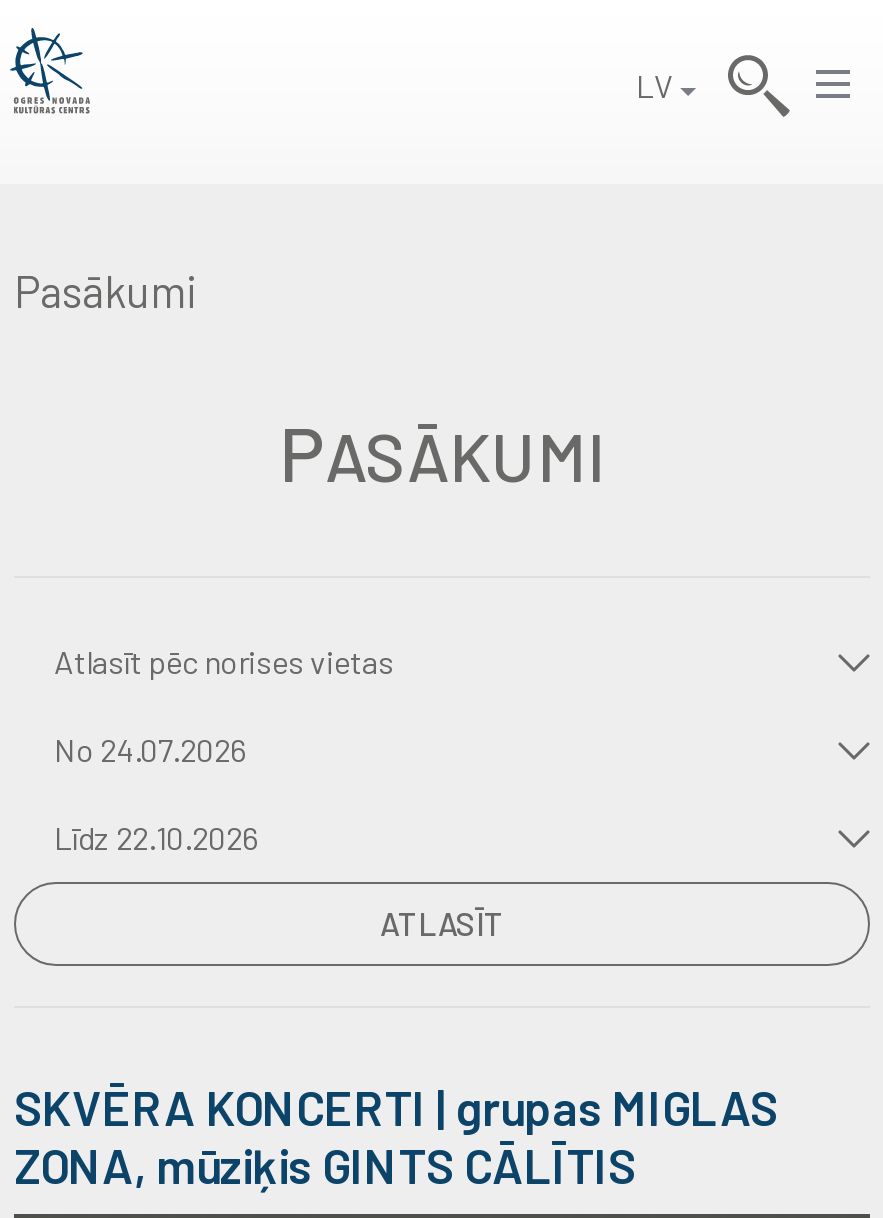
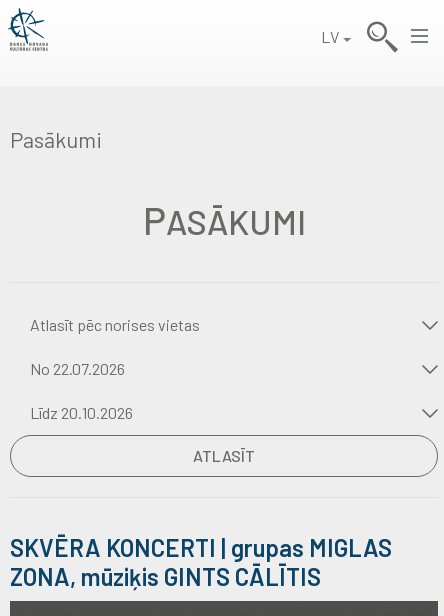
[54,730,246,768] No 24.07.2026 -> [30,359,125,378] No 22.07.2026
[54,818,258,856] Līdz 22.10.2026 -> [30,403,133,422] Līdz 20.10.2026

